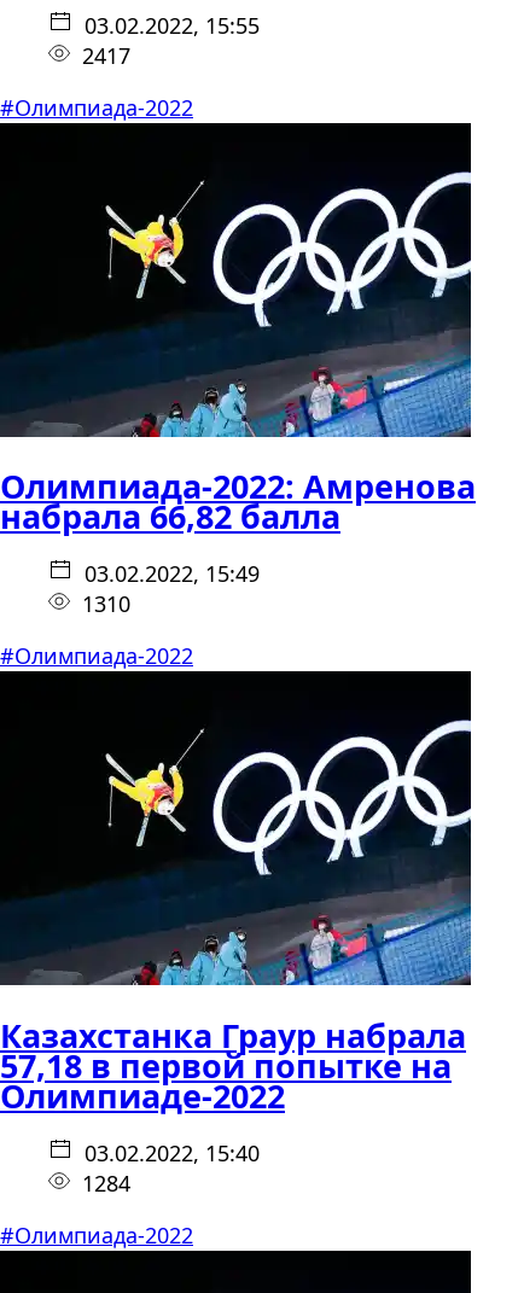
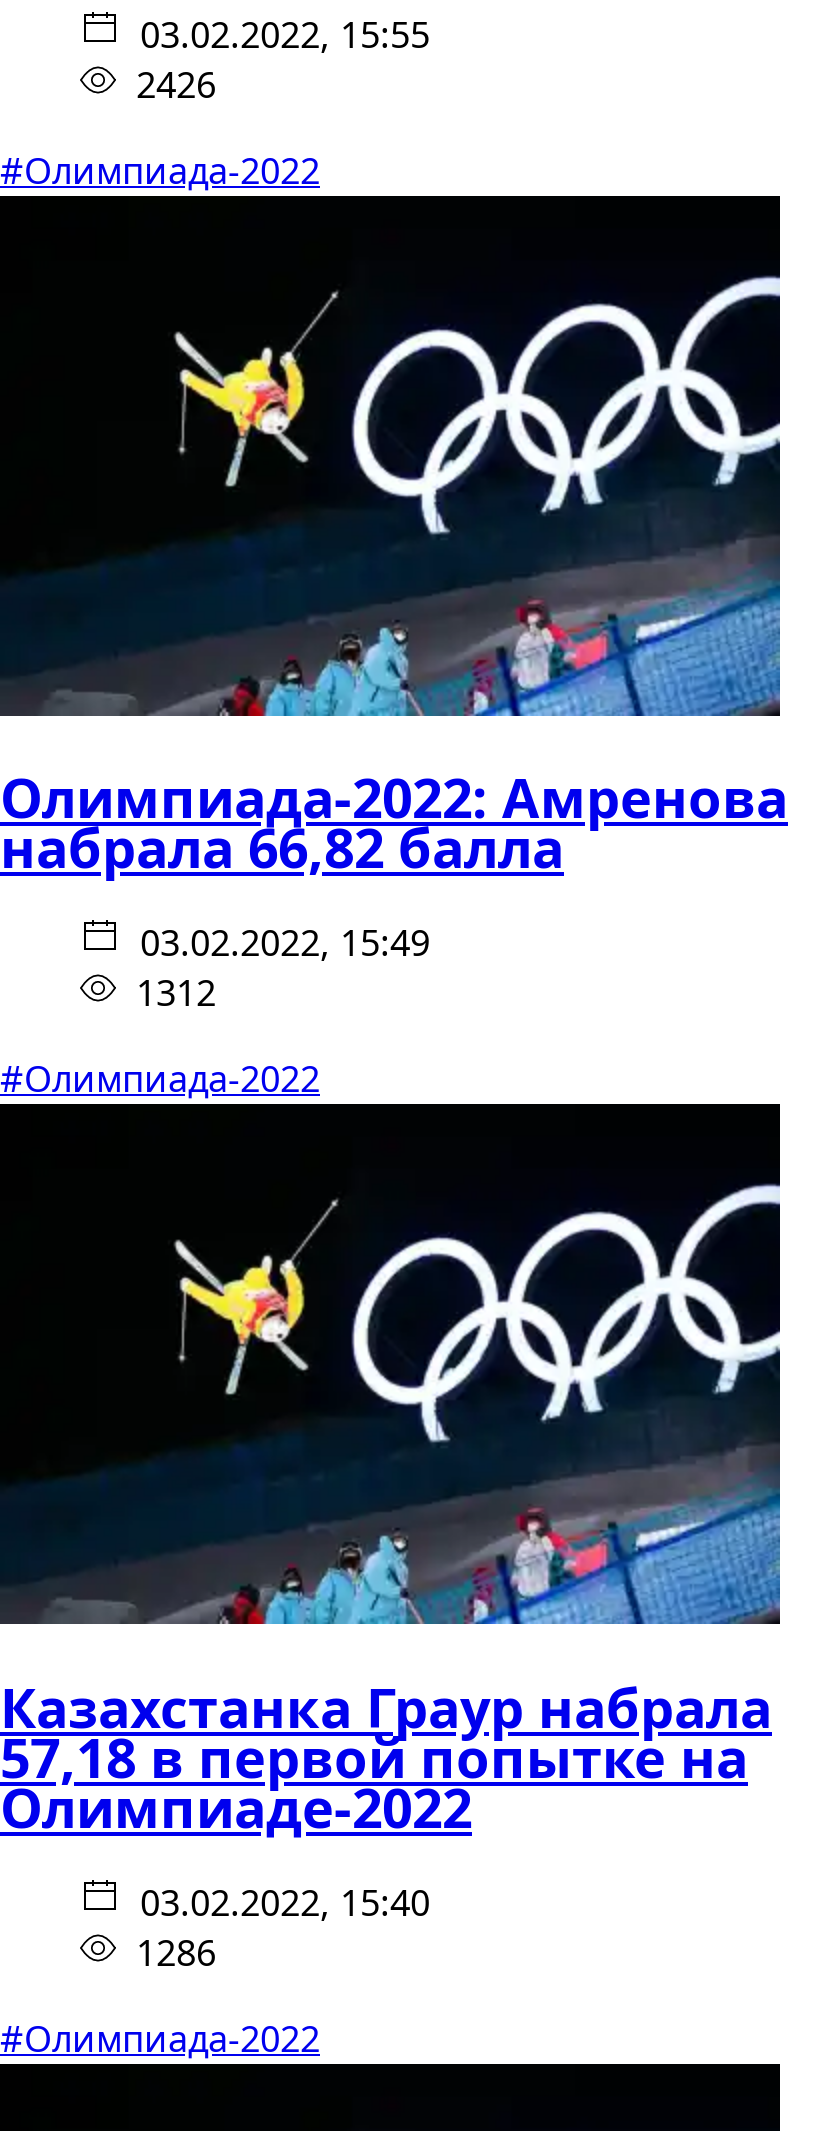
[82,41,130,70] 2417 -> [136,59,216,107] 2426
[82,590,130,619] 1310 -> [136,969,216,1017] 1312
[82,1169,130,1198] 1284 -> [136,1928,216,1976] 1286

